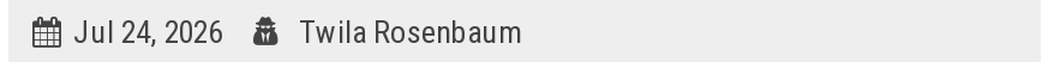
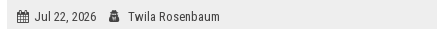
[73,14,520,50] Jul 24, 2026 Twila Rosenbaum -> [34,9,220,24] Jul 22, 2026 Twila Rosenbaum

